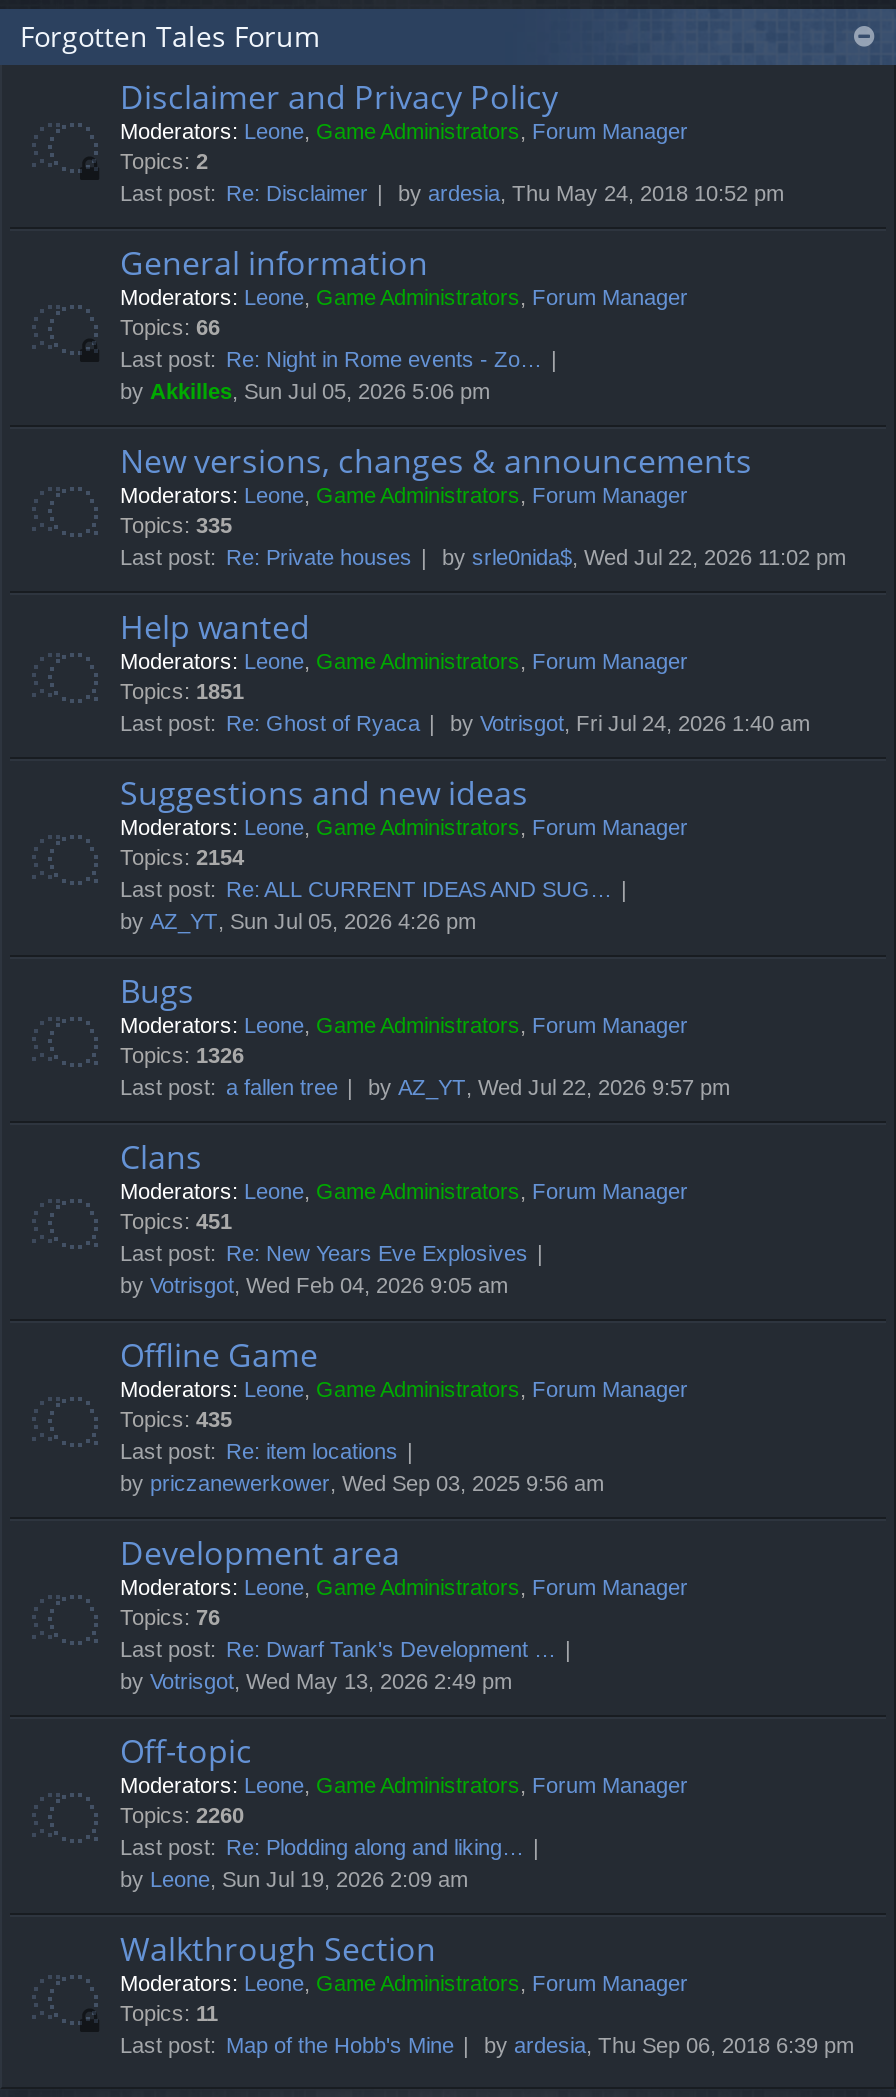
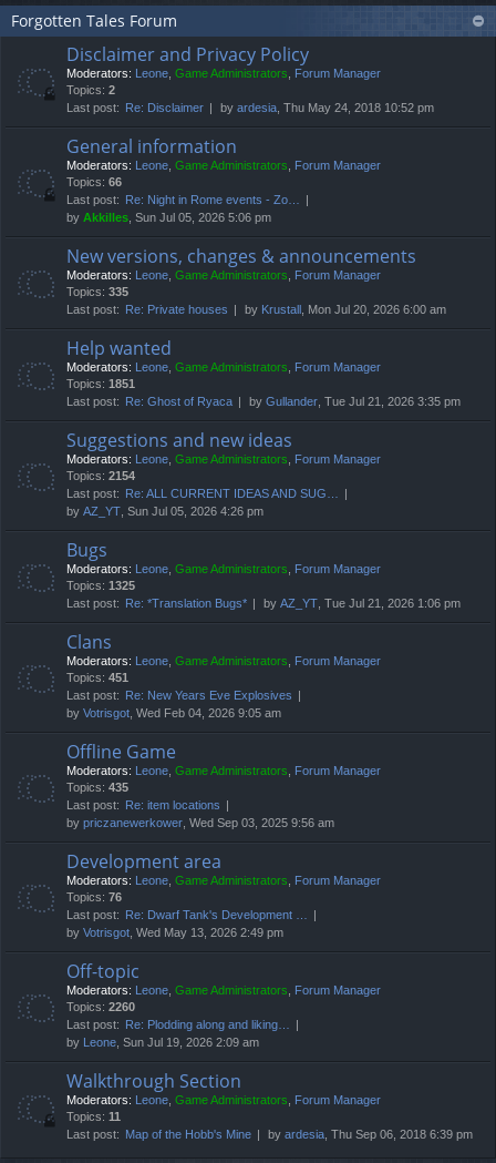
[442,546,846,570] by srle0nida$, Wed Jul 22, 2026 11:02 pm -> [245,303,446,317] by Krustall, Mon Jul 20, 2026 6:00 am
[450,712,810,736] by Votrisgot, Fri Jul 24, 2026 1:40 am -> [249,395,461,409] by Gullander, Tue Jul 21, 2026 3:35 pm
[120,1044,244,1068] Topics: 1326 -> [66,579,135,593] Topics: 1325
[120,1076,338,1100] Last post: a fallen tree -> [66,597,247,610] Last post: Re: *Translation Bugs*
[368,1076,730,1100] by AZ_YT, Wed Jul 22, 2026 9:57 pm -> [263,597,461,610] by AZ_YT, Tue Jul 21, 2026 1:06 pm

